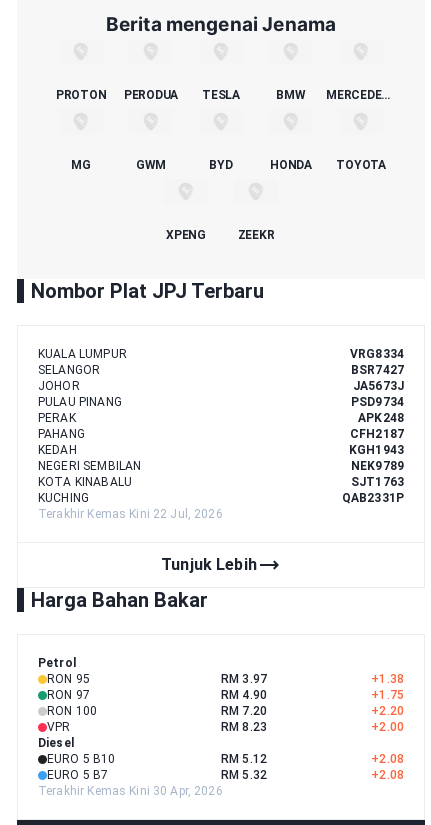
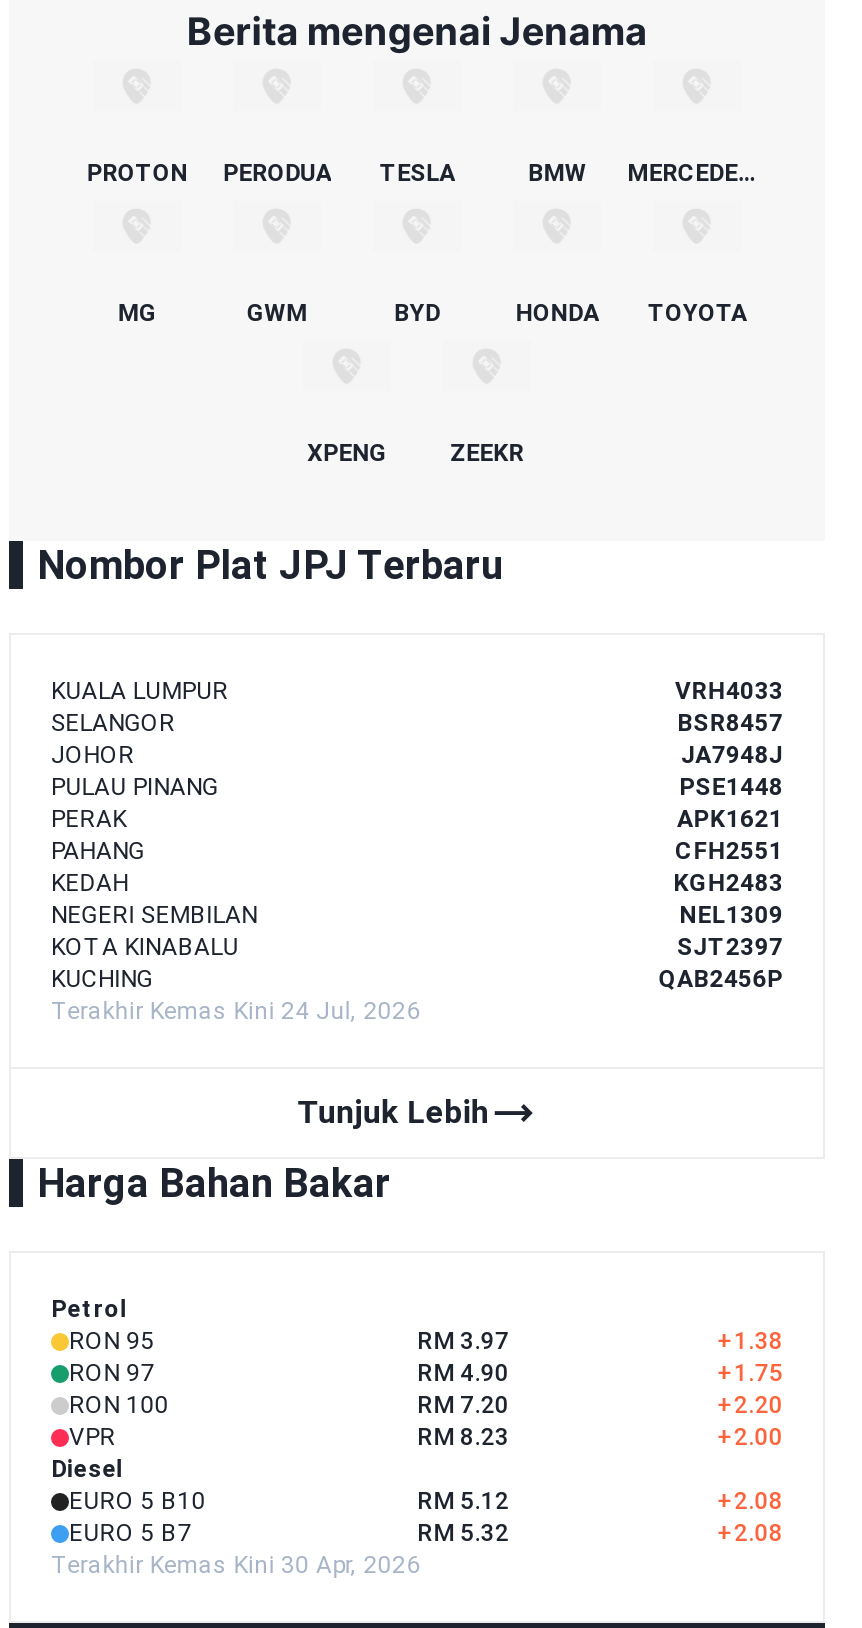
[350,347,404,361] VRG8334 -> [675,677,783,705] VRH4033
[351,363,404,377] BSR7427 -> [677,709,783,737] BSR8457
[353,379,404,393] JA5673J -> [681,741,783,769] JA7948J
[351,395,404,409] PSD9734 -> [679,773,783,801] PSE1448
[358,411,404,425] APK248 -> [677,805,783,833] APK1621
[350,427,404,441] CFH2187 -> [675,837,783,865] CFH2551
[349,443,404,457] KGH1943 -> [673,869,783,897] KGH2483
[351,459,404,473] NEK9789 -> [679,901,783,929] NEL1309
[351,475,404,489] SJT1763 -> [677,933,783,961] SJT2397
[38,491,404,521] QAB2331P | Terakhir Kemas Kini 22 Jul, 2026 -> [51,965,783,1025] QAB2456P | Terakhir Kemas Kini 24 Jul, 2026

